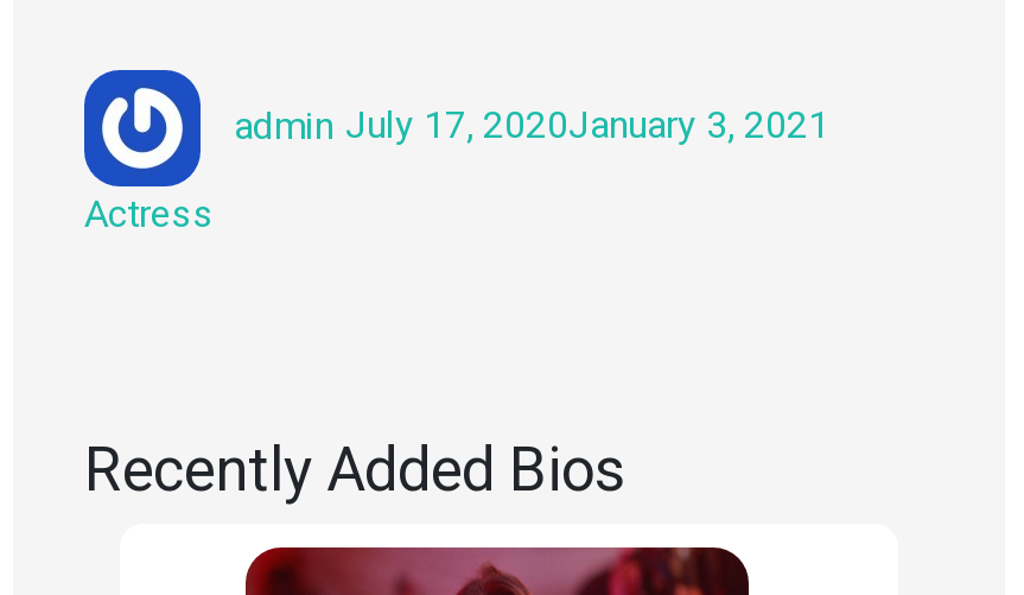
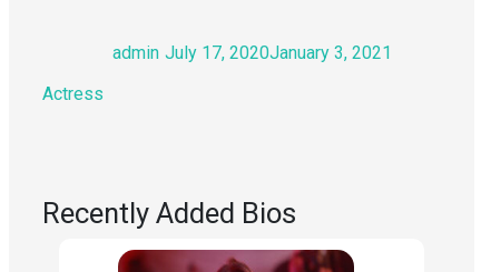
[82,68,203,186] [image] -> none

